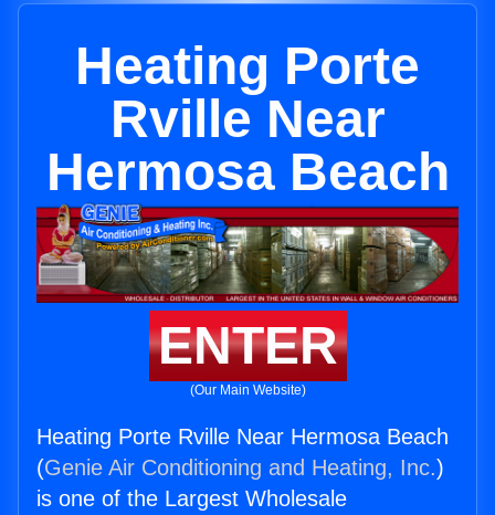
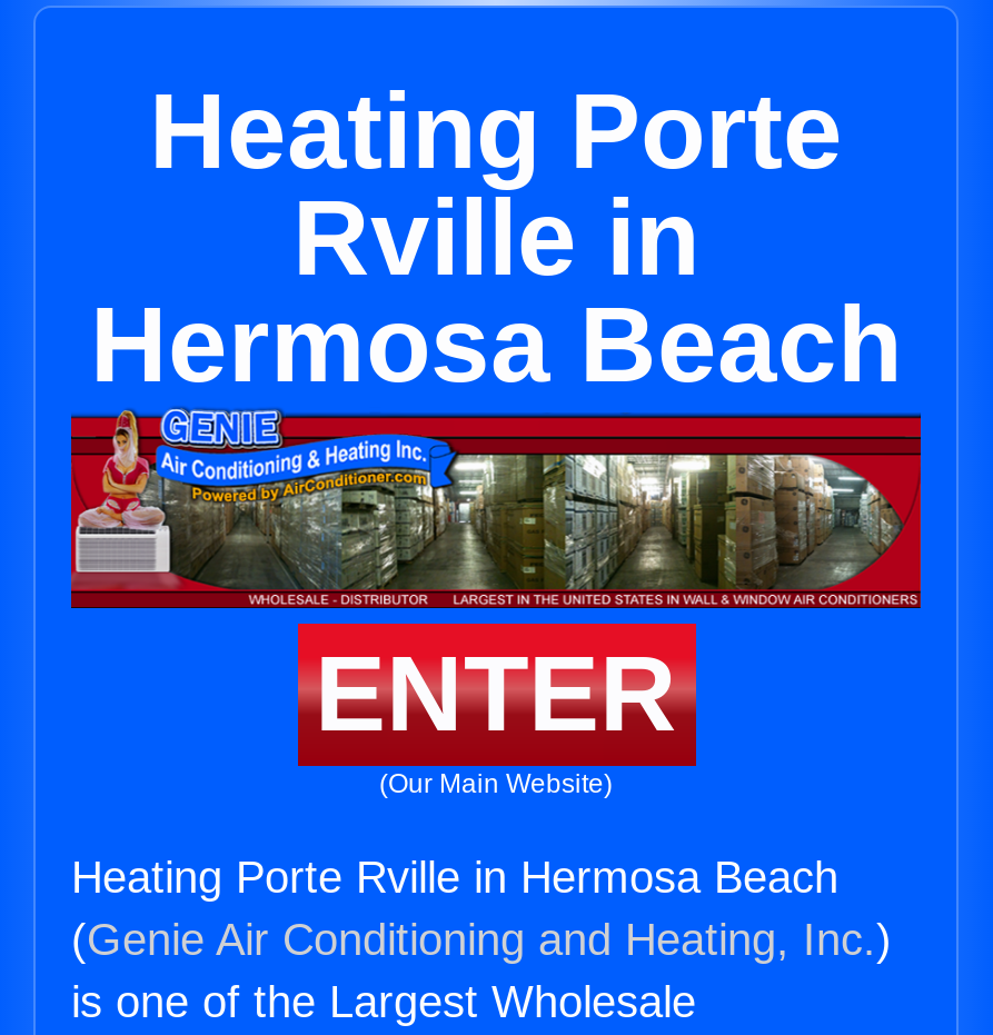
[110,90,385,148] Rville Near -> [292,179,699,297] Rville in
[36,424,449,449] Heating Porte Rville Near Hermosa Beach -> [71,853,838,902] Heating Porte Rville in Hermosa Beach

